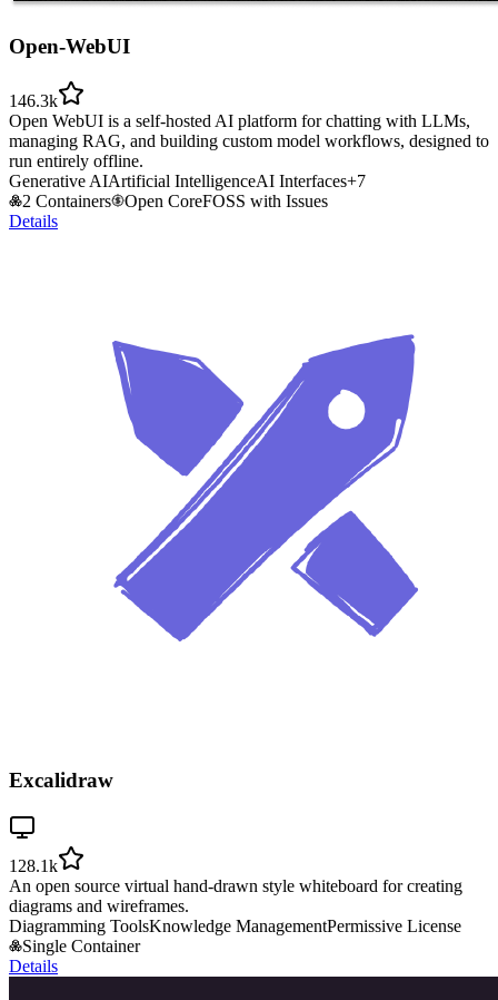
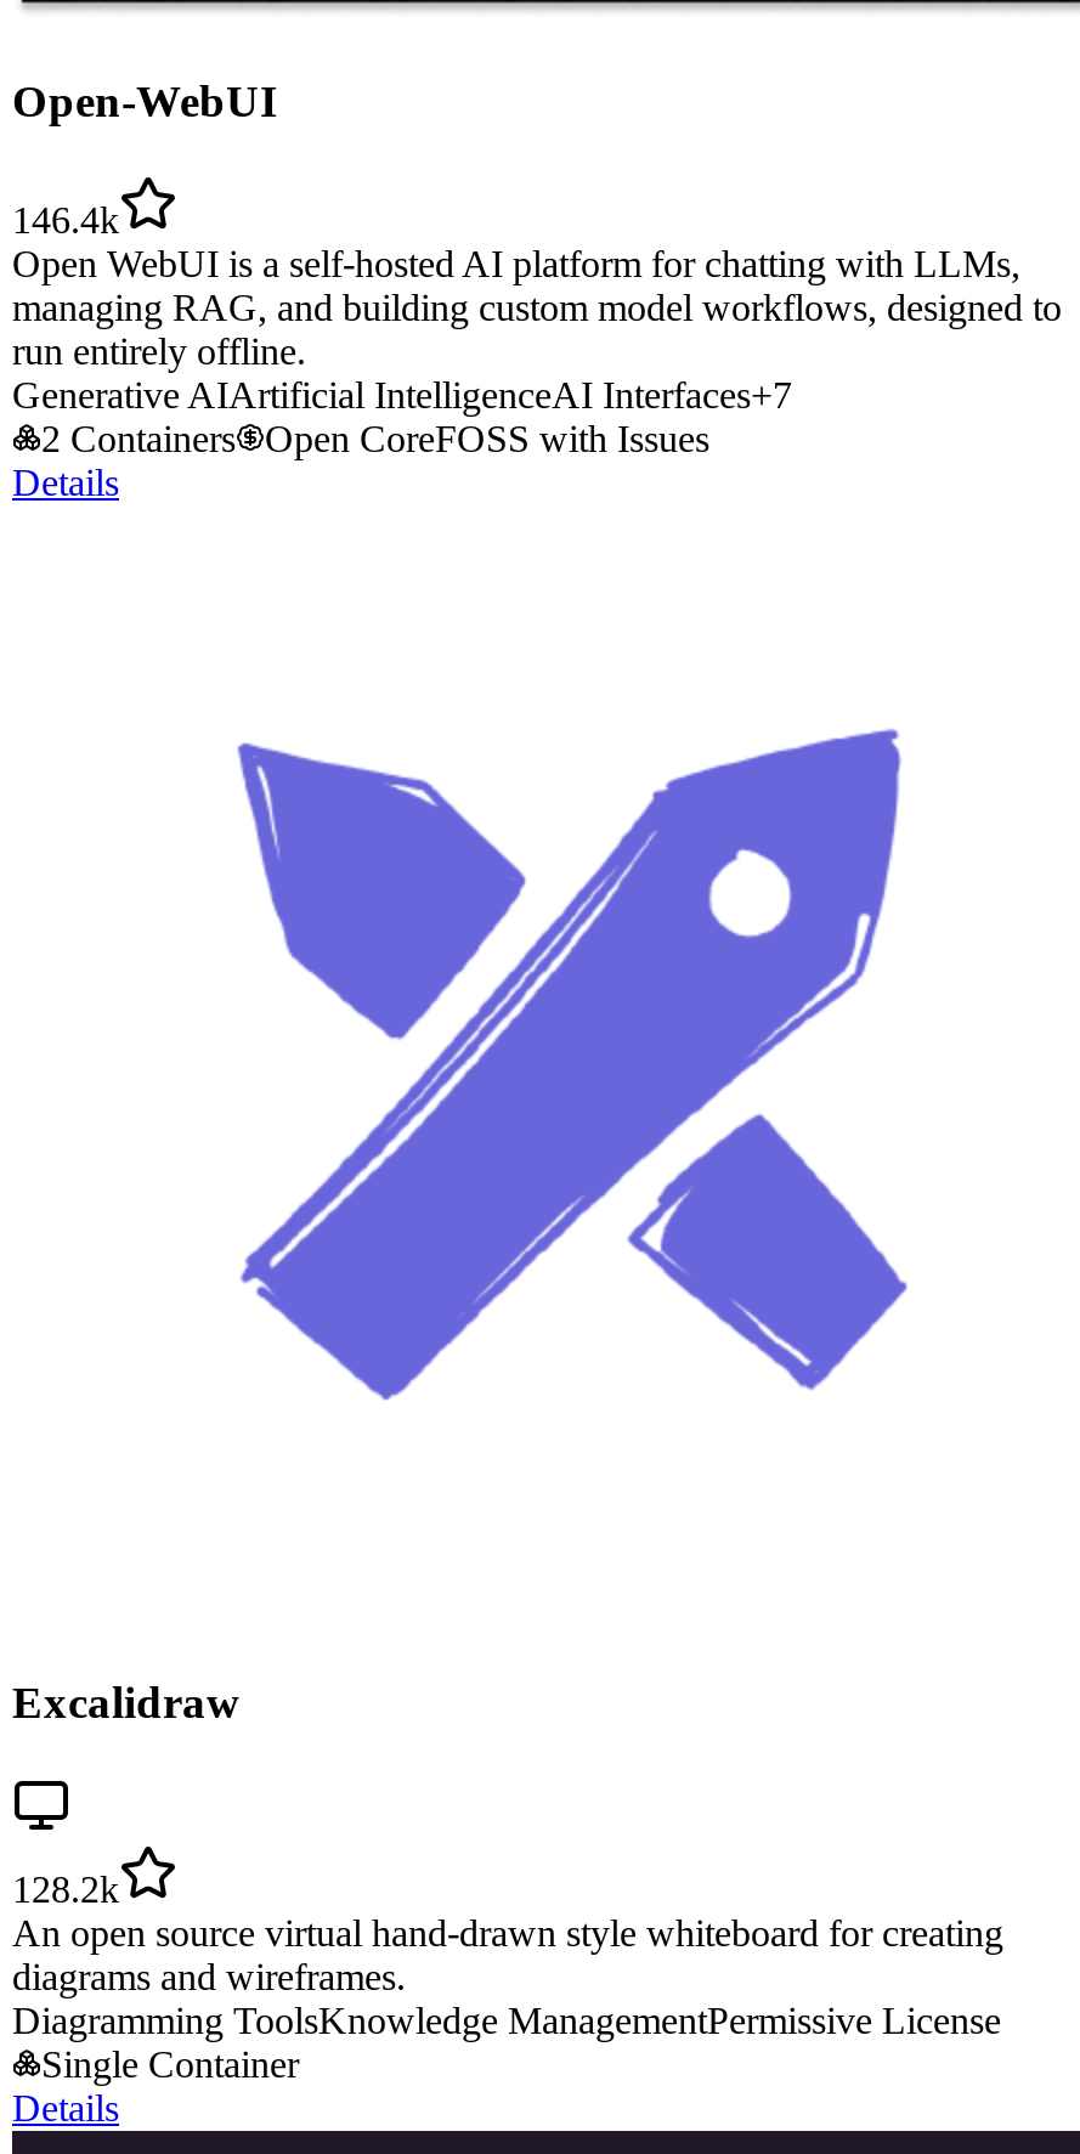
[9,91,58,110] 146.3k -> [12,198,119,239] 146.4k
[9,856,58,875] 128.1k -> [12,1868,119,1910] 128.2k

